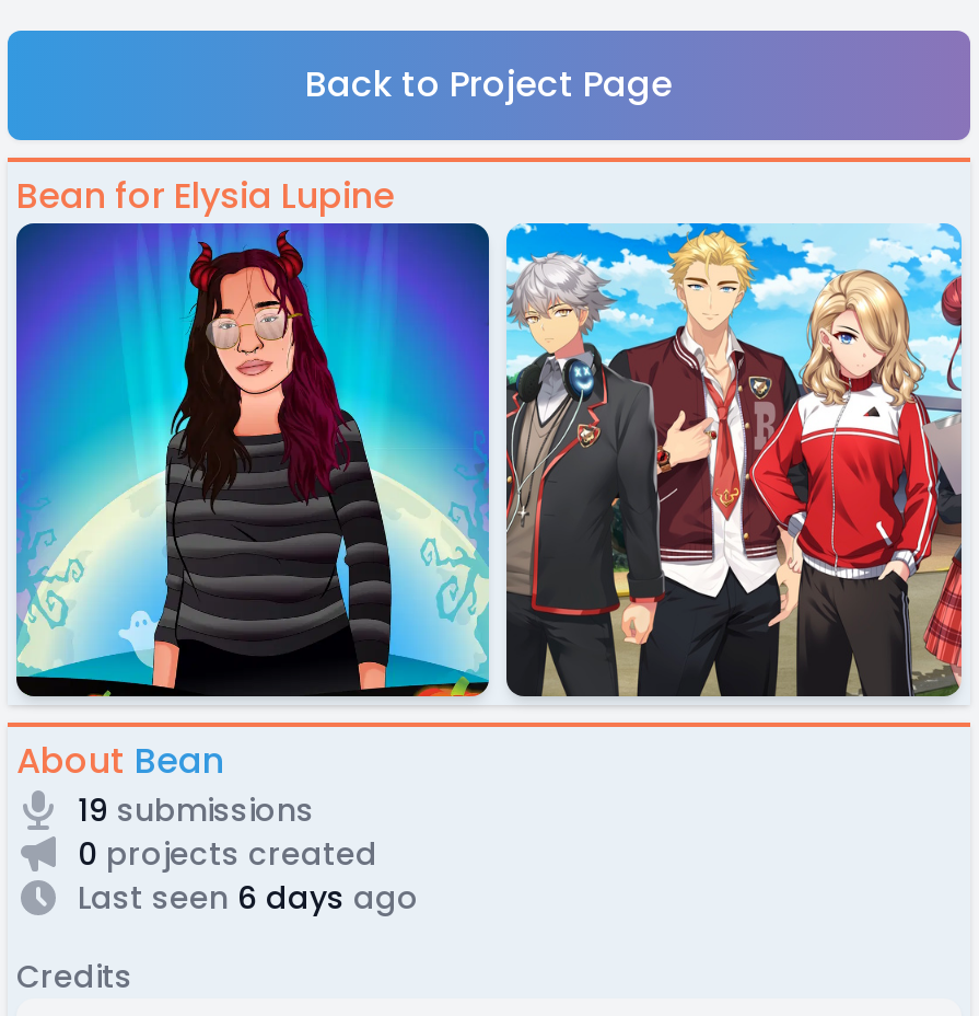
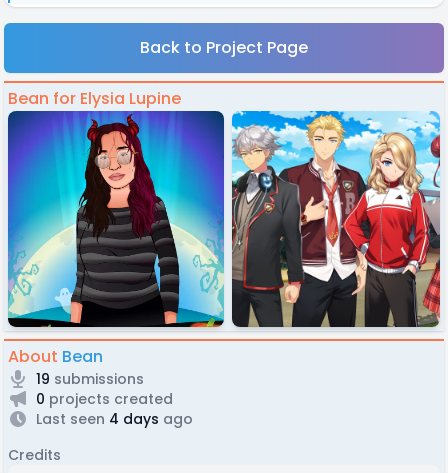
[78,876,419,920] Last seen 6 days ago -> [36,409,193,429] Last seen 4 days ago

